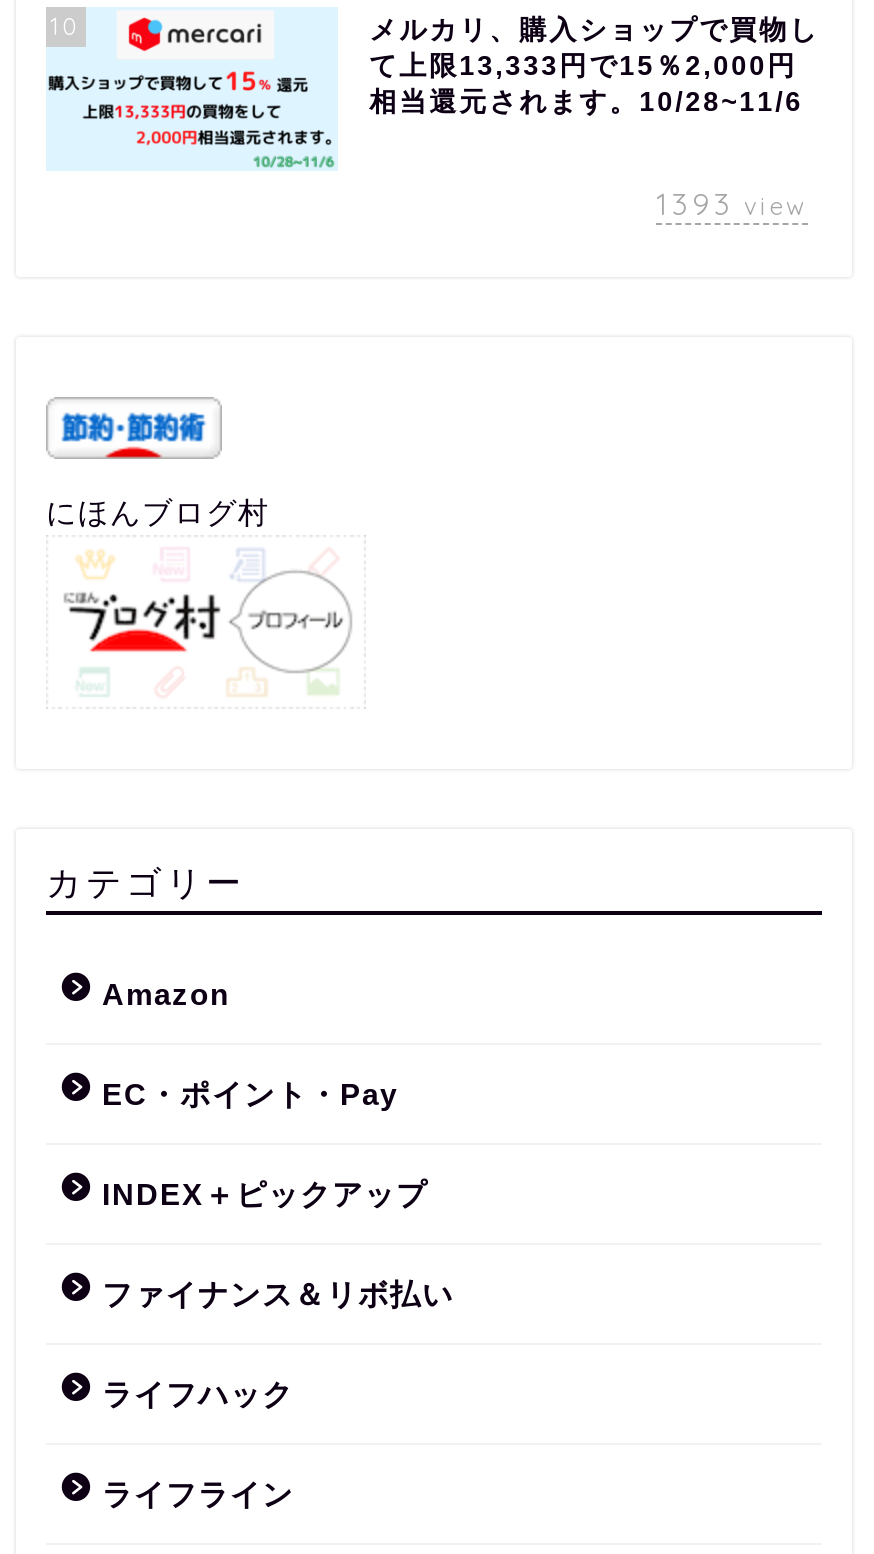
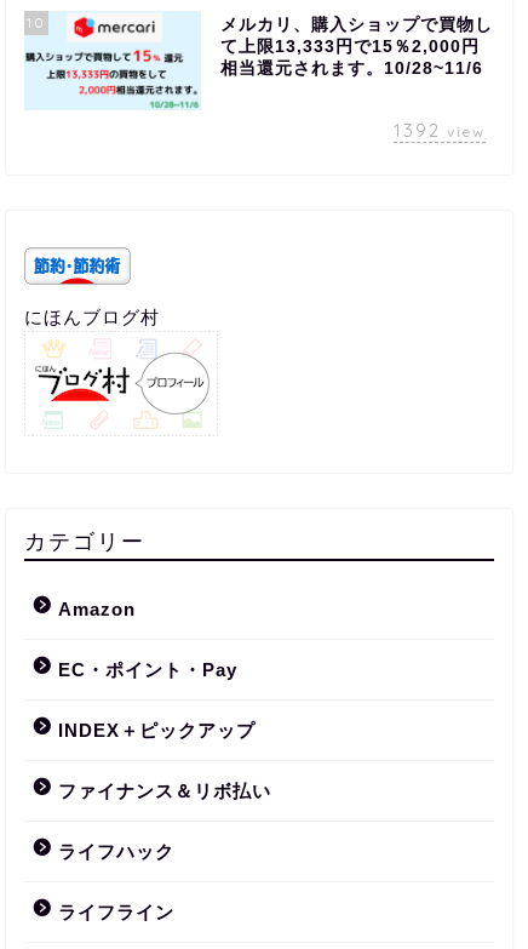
[656,185,808,223] 1393 view -> [394,119,486,142] 1392 view

